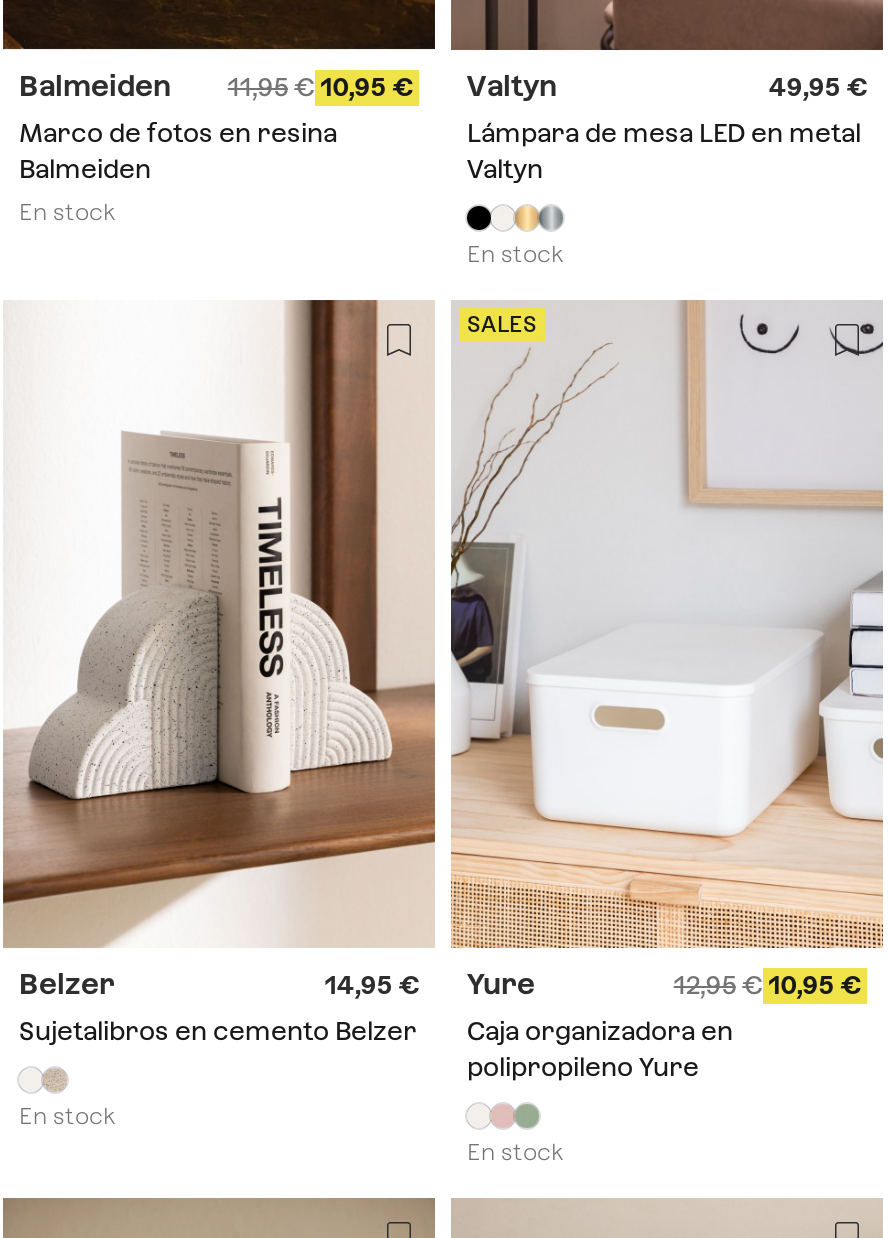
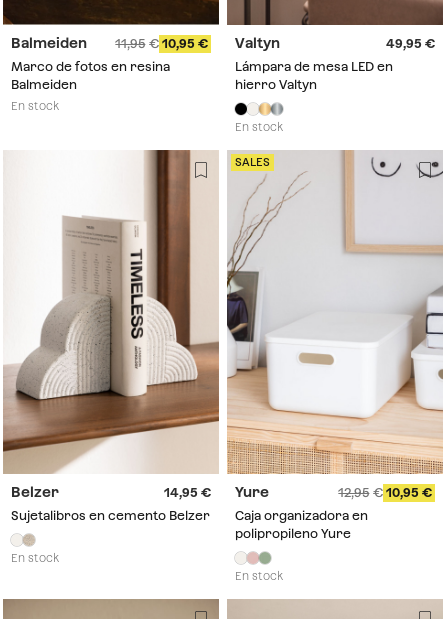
[467,118,861,184] Lámpara de mesa LED en metal | Valtyn -> [235,59,393,92] Lámpara de mesa LED en | hierro Valtyn

